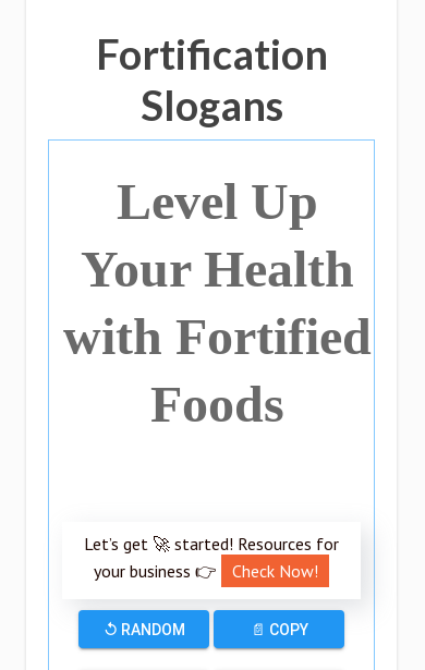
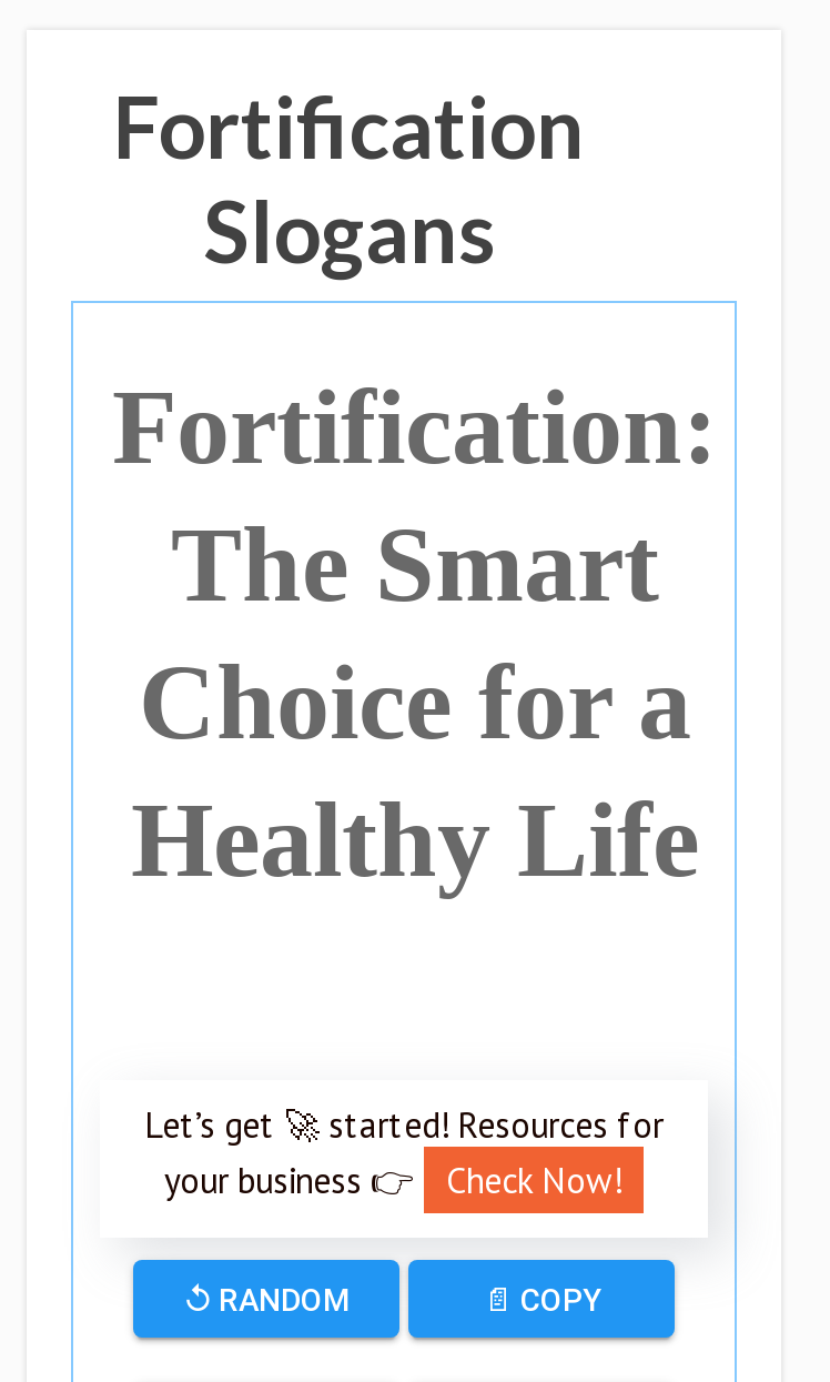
[63,172,371,433] Level Up | Your Health | with Fortified | Foods -> [112,367,718,898] Fortification: | The Smart | Choice for a | Healthy Life

